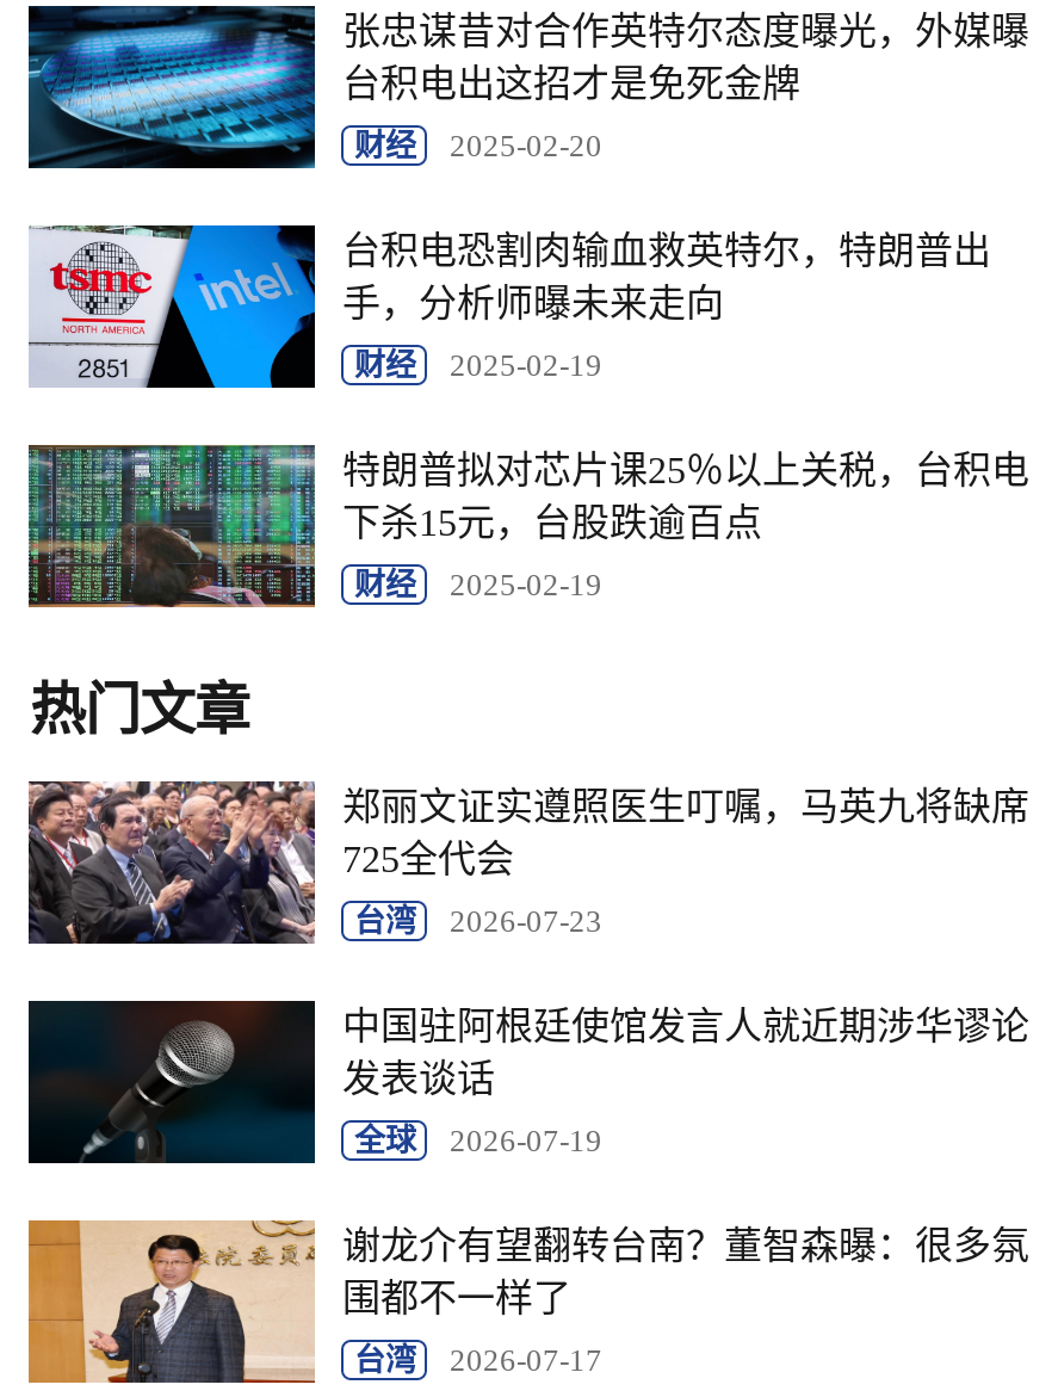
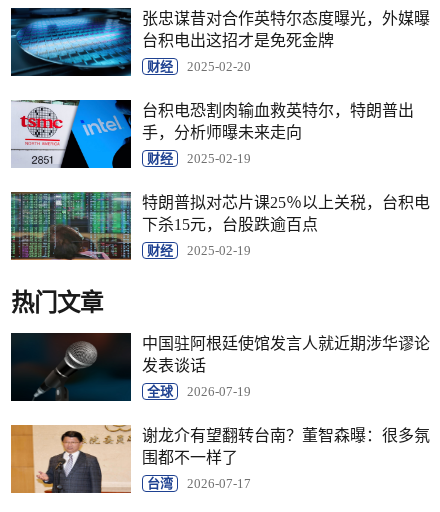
[26,779,1029,946] [image] | 郑丽文证实遵照医生叮嘱，马英九将缺席 | 725全代会 | 台湾 | 2026-07-23 -> none

